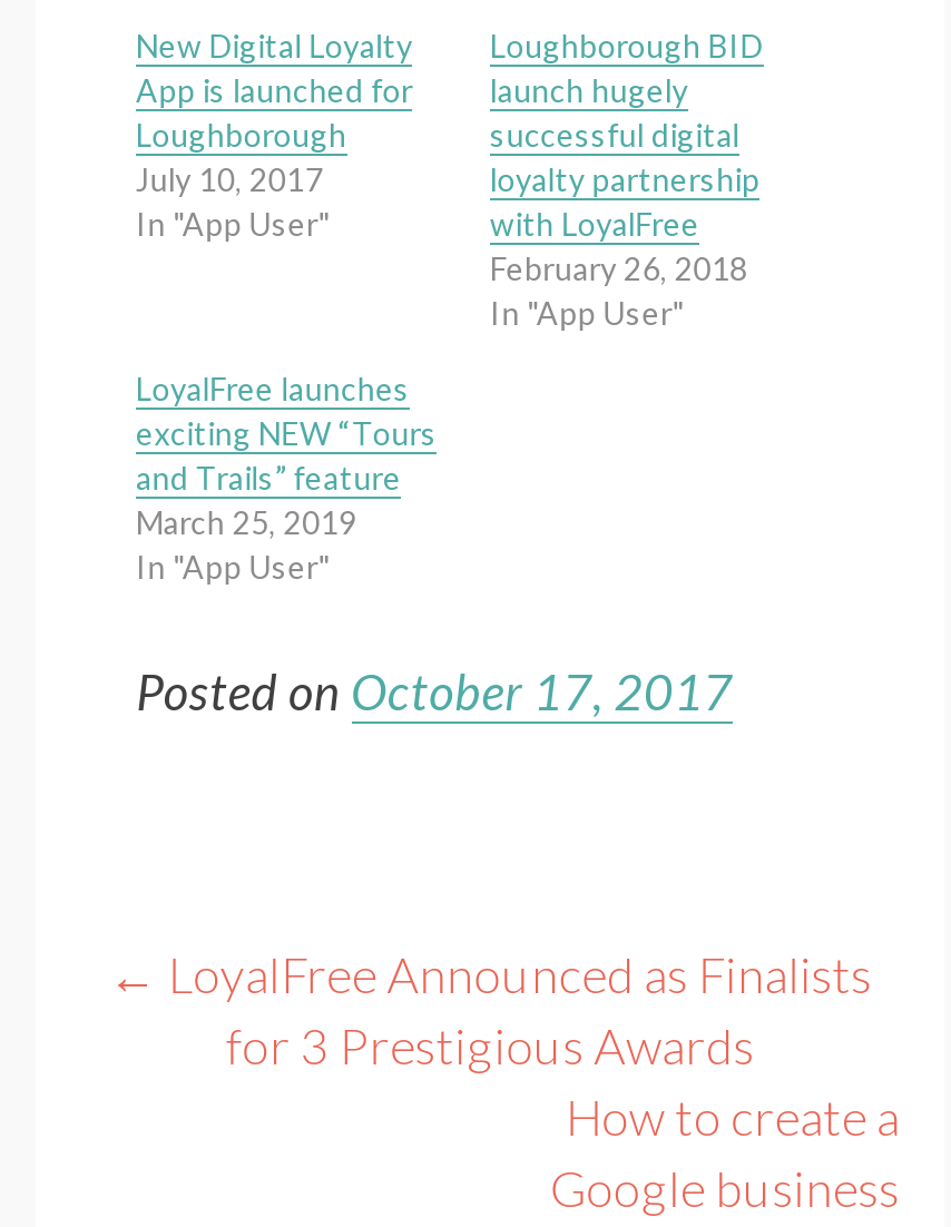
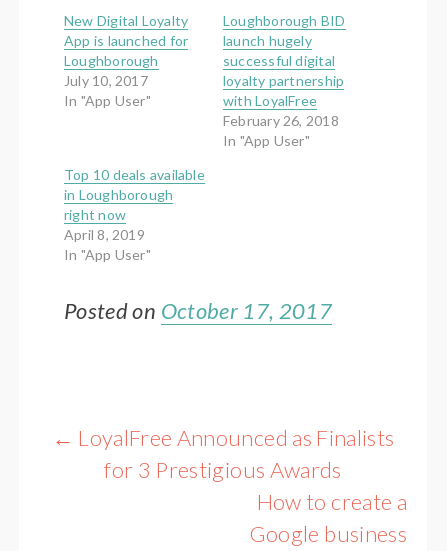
[136,370,437,542] LoyalFree launches | exciting NEW “Tours | and Trails” feature | March 25, 2019 -> [64,166,205,243] Top 10 deals available | in Loughborough | right now | April 8, 2019

